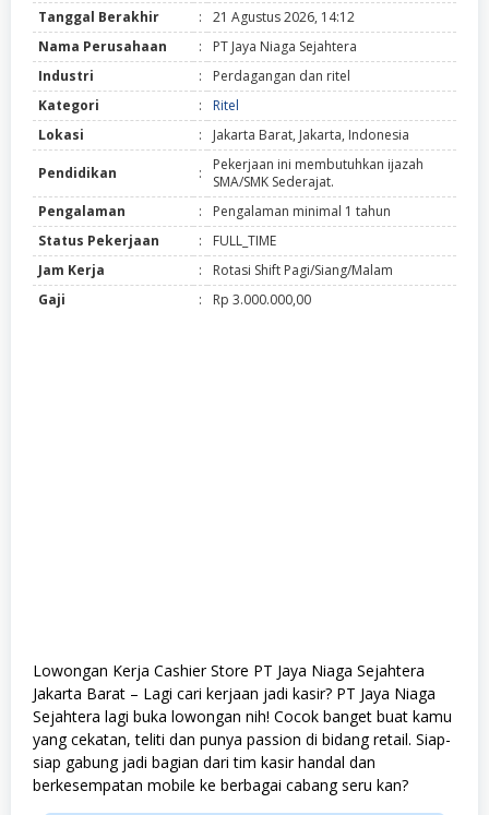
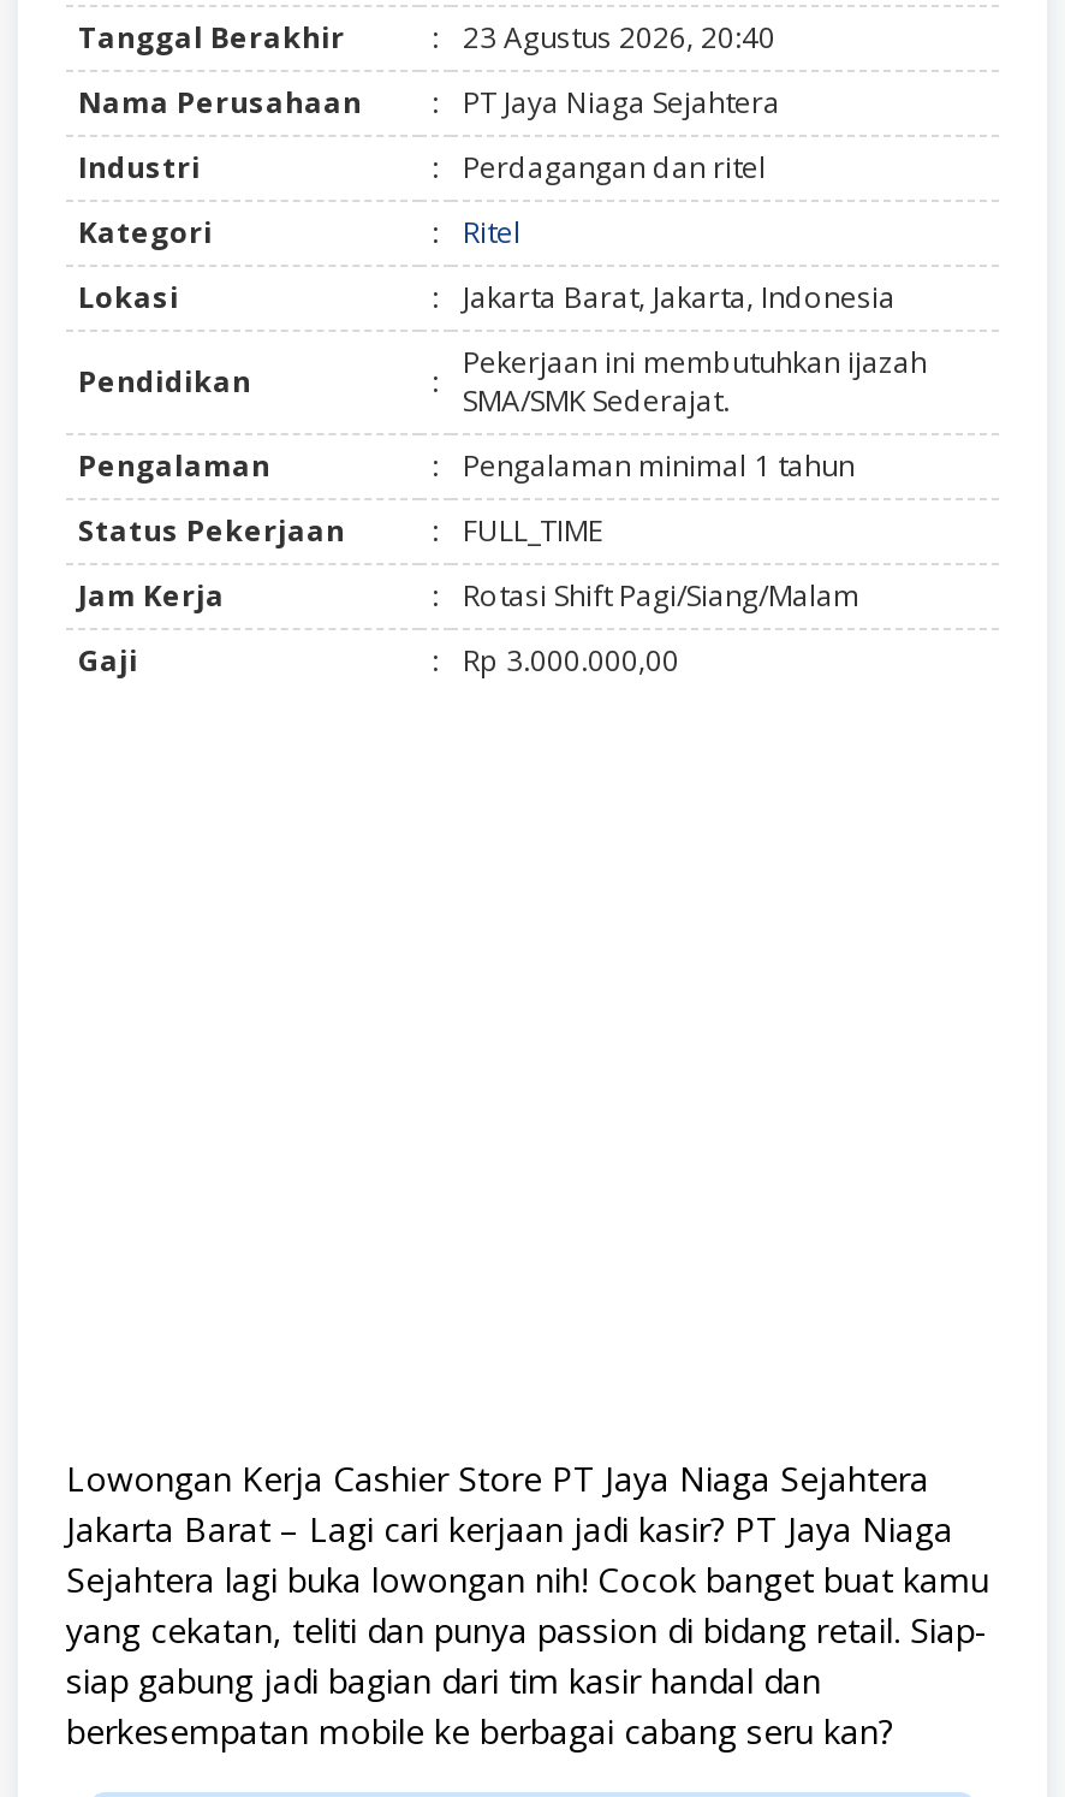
[199,8,355,26] : 21 Agustus 2026, 14:12 -> [432,17,775,58] : 23 Agustus 2026, 20:40

